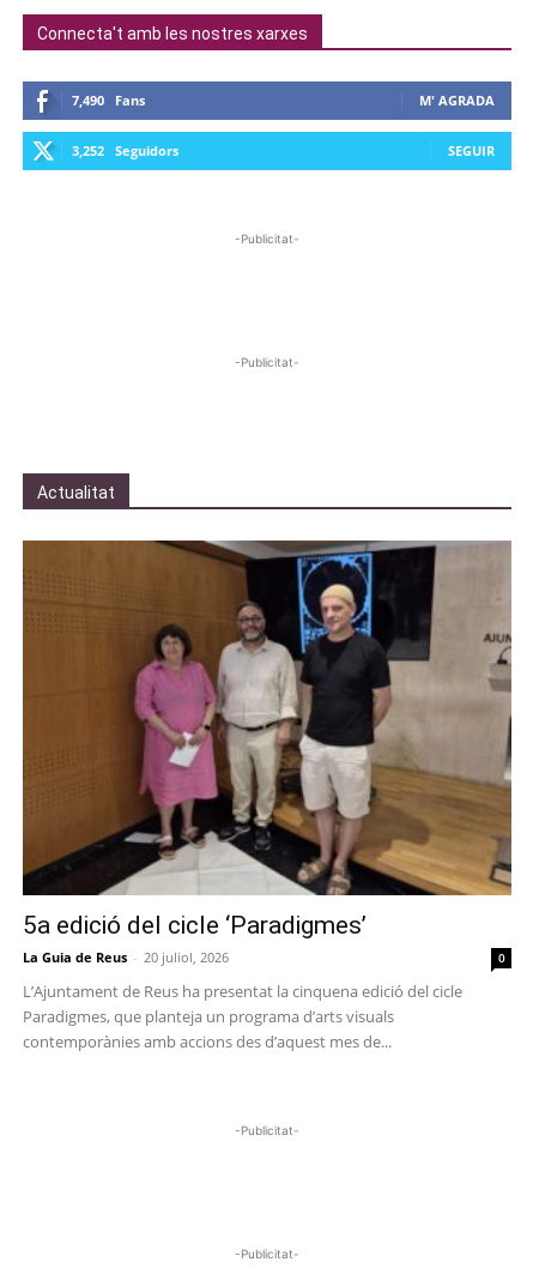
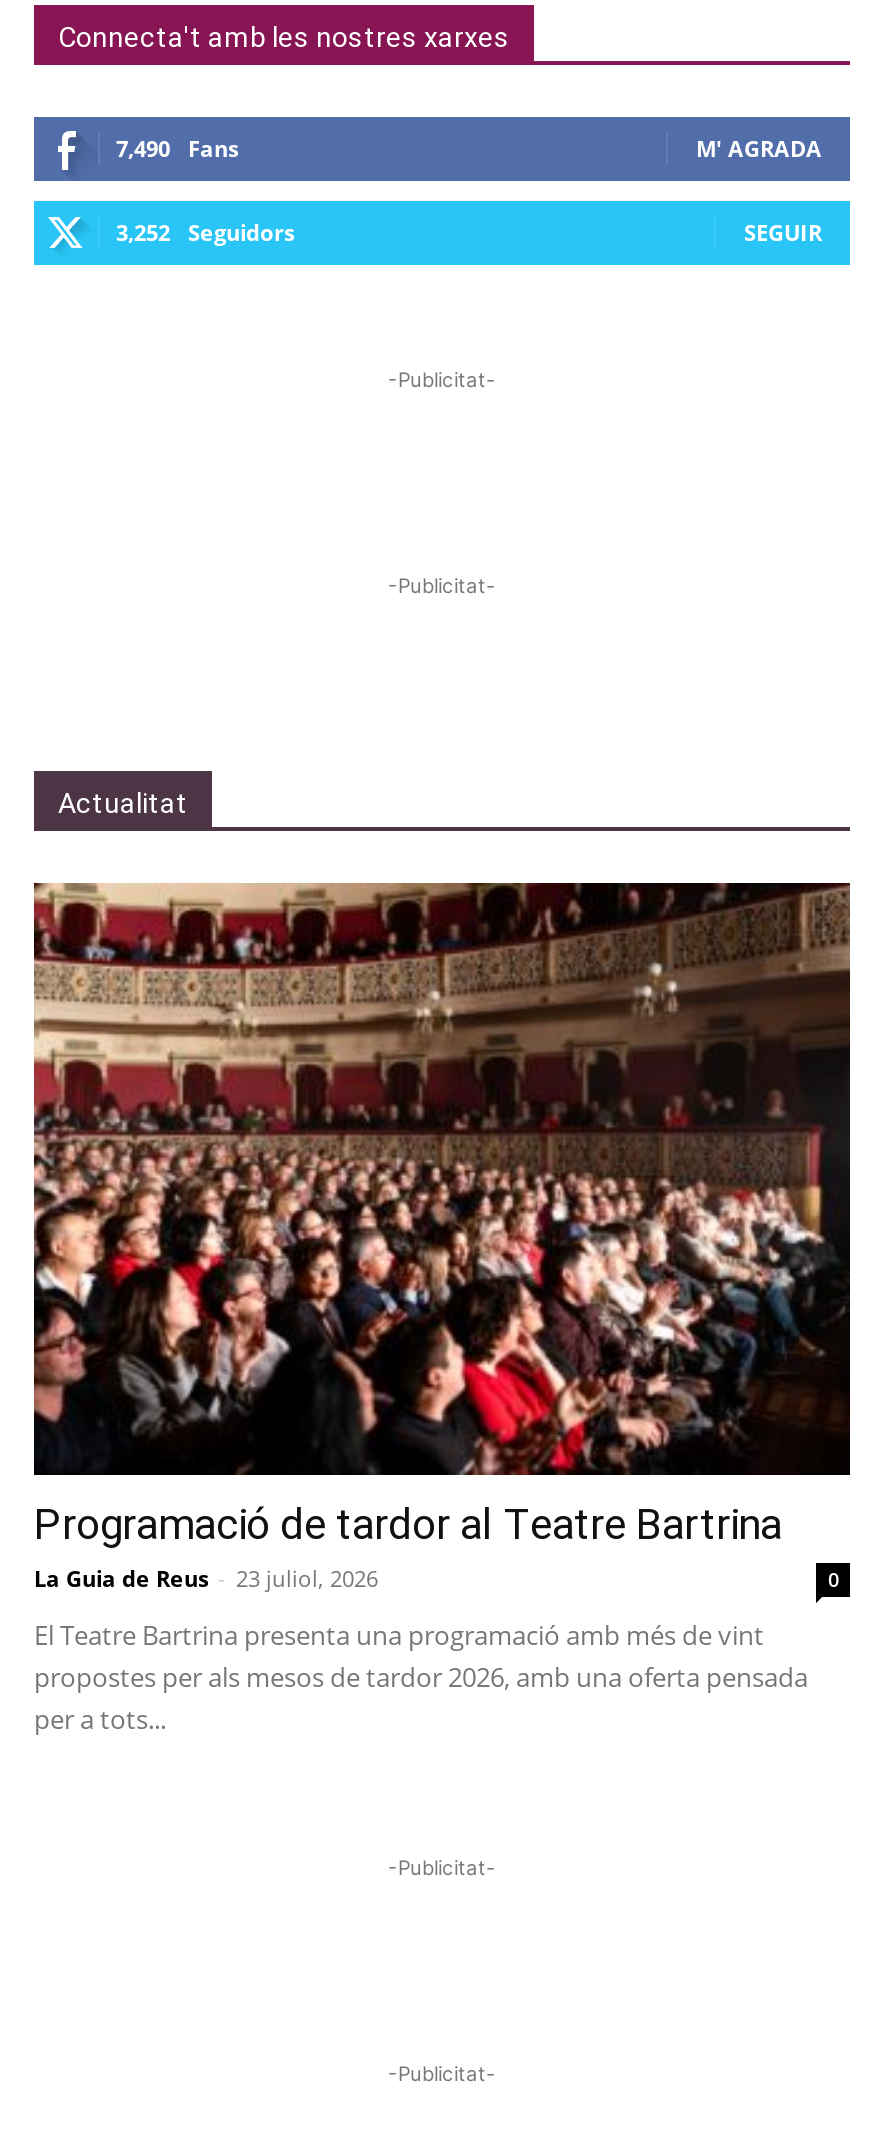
[22,539,513,966] [image] | 5a edició del cicle ‘Paradigmes’ | La Guia de Reus - 20 juliol, 2026 -> [32,883,852,1593] [image] | Programació de tardor al Teatre Bartrina | La Guia de Reus - 23 juliol, 2026
[23,980,462,1052] L’Ajuntament de Reus ha presentat la cinquena edició del cicle | Paradigmes, que planteja un programa d’arts visuals | contemporànies amb accions des d’aquest mes de... -> [34,1617,808,1737] El Teatre Bartrina presenta una programació amb més de vint | propostes per als mesos de tardor 2026, amb una oferta pensada | per a tots...

